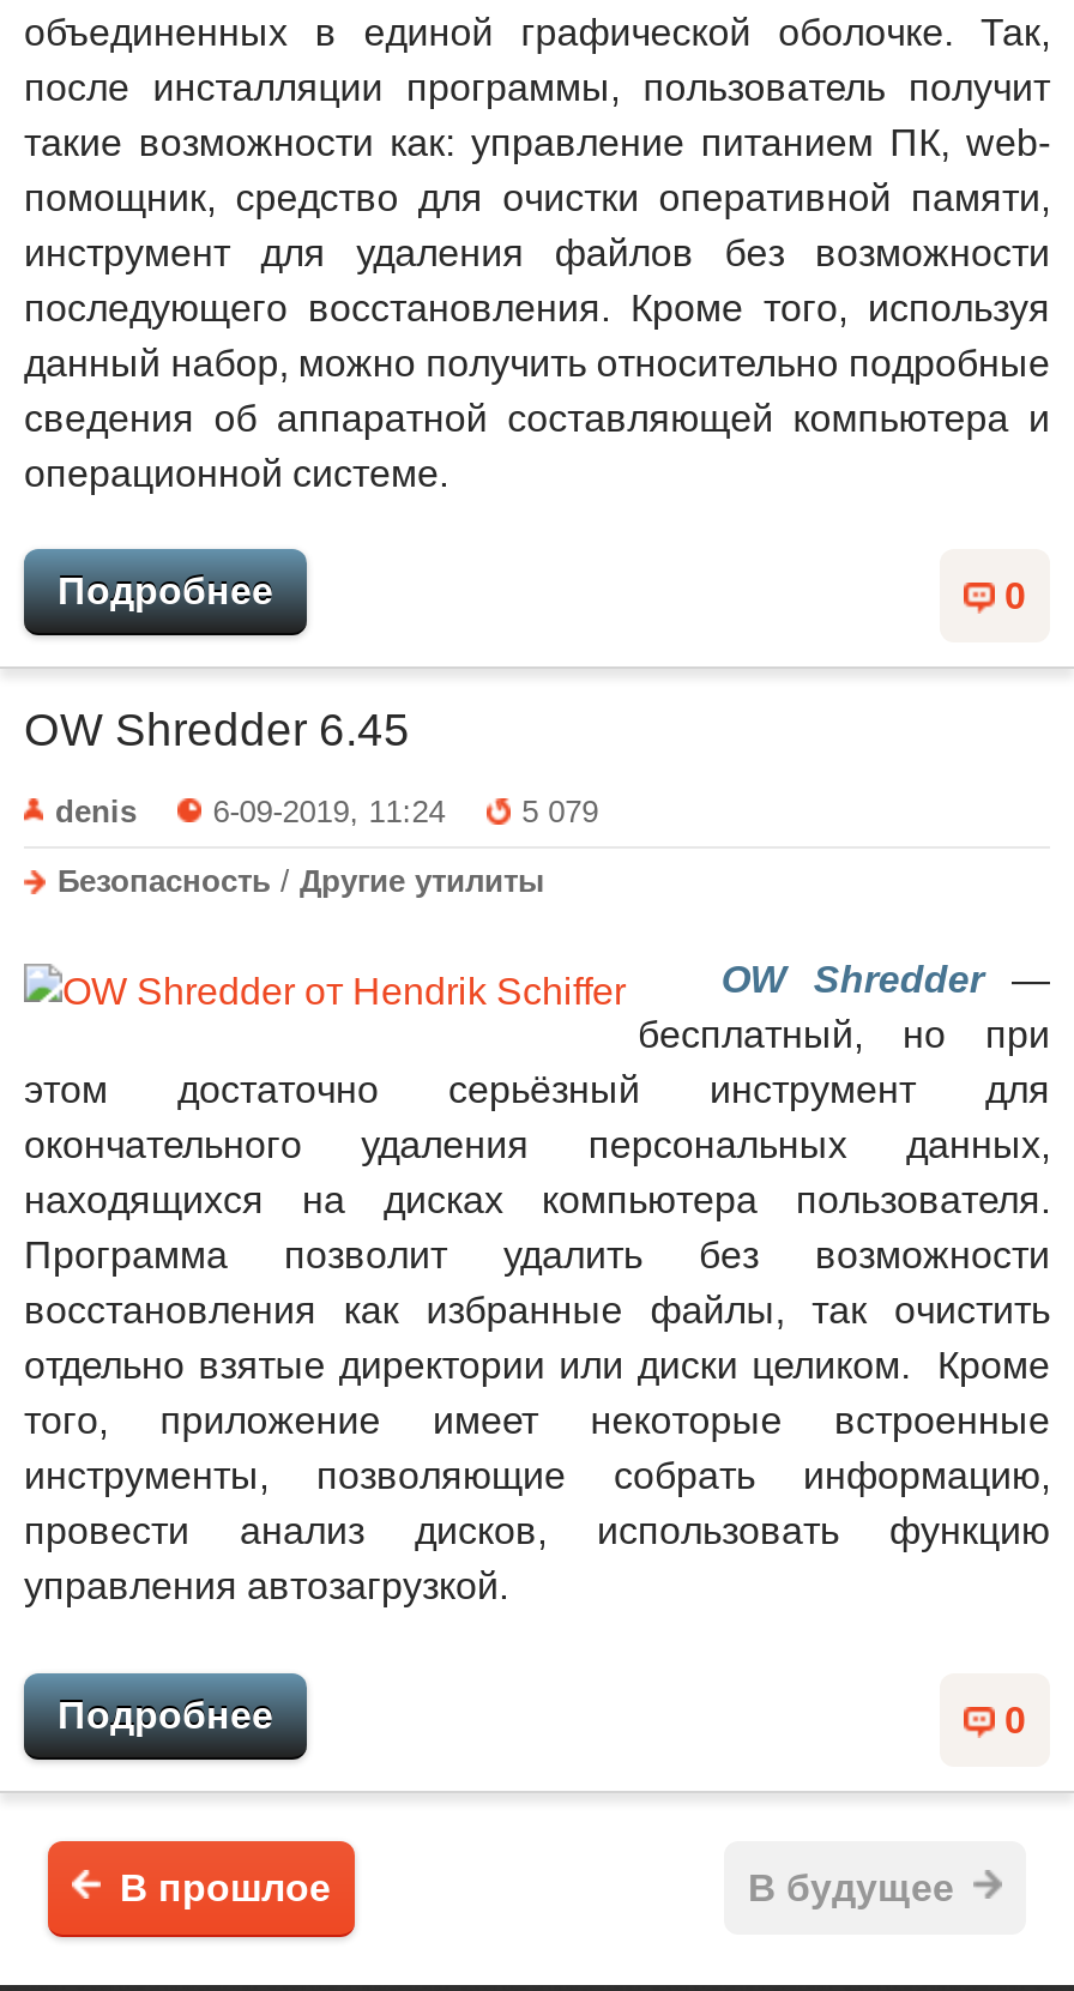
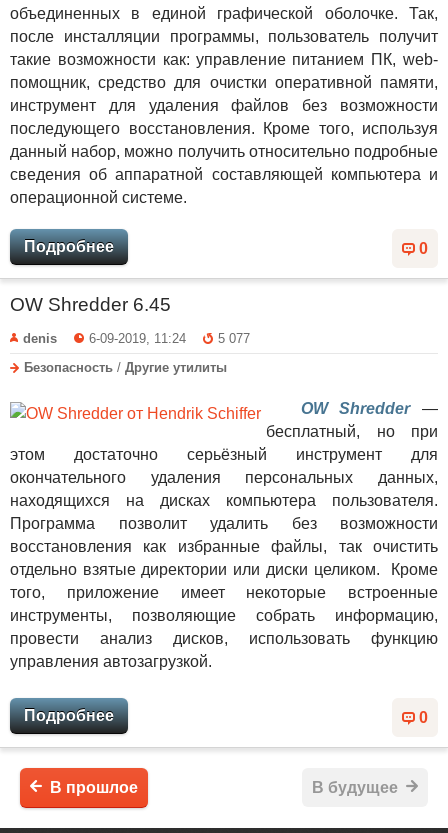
[522,794,598,829] 5 079 -> [218,331,250,346] 5 077

